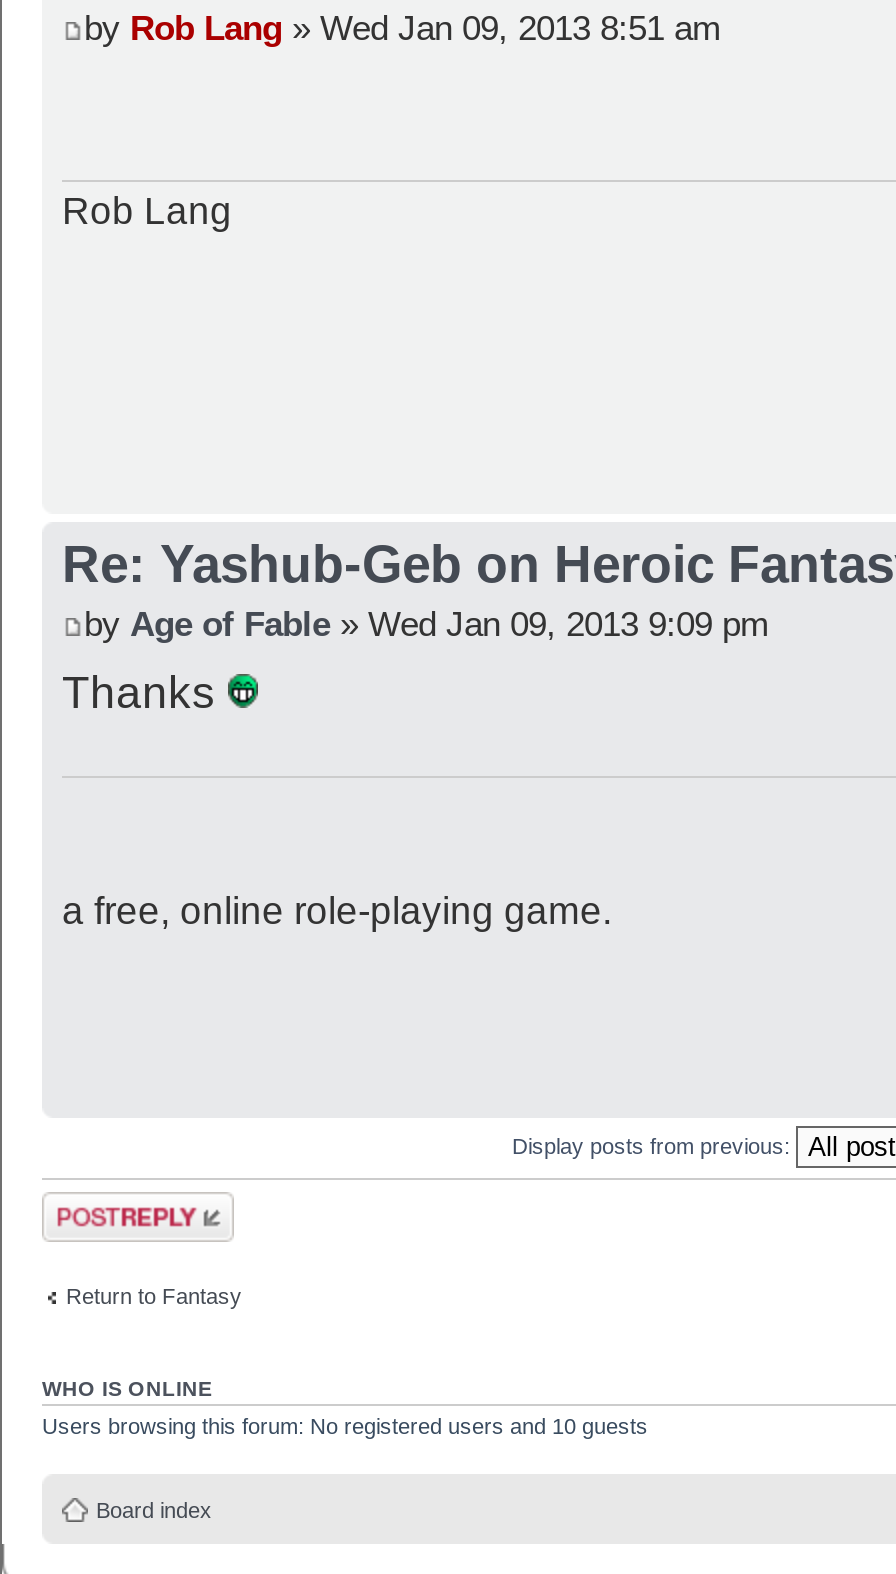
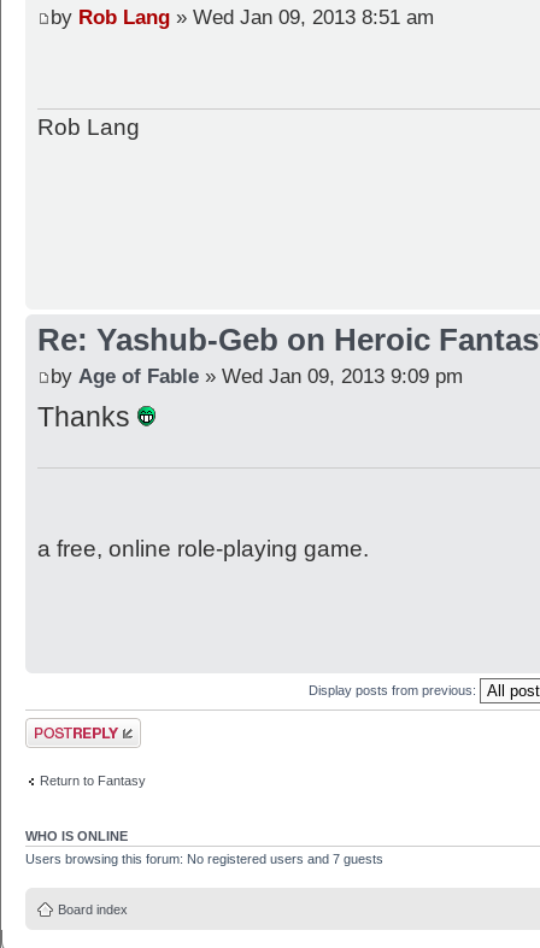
[42,1414,648,1438] Users browsing this forum: No registered users and 10 guests -> [25,852,383,866] Users browsing this forum: No registered users and 7 guests

